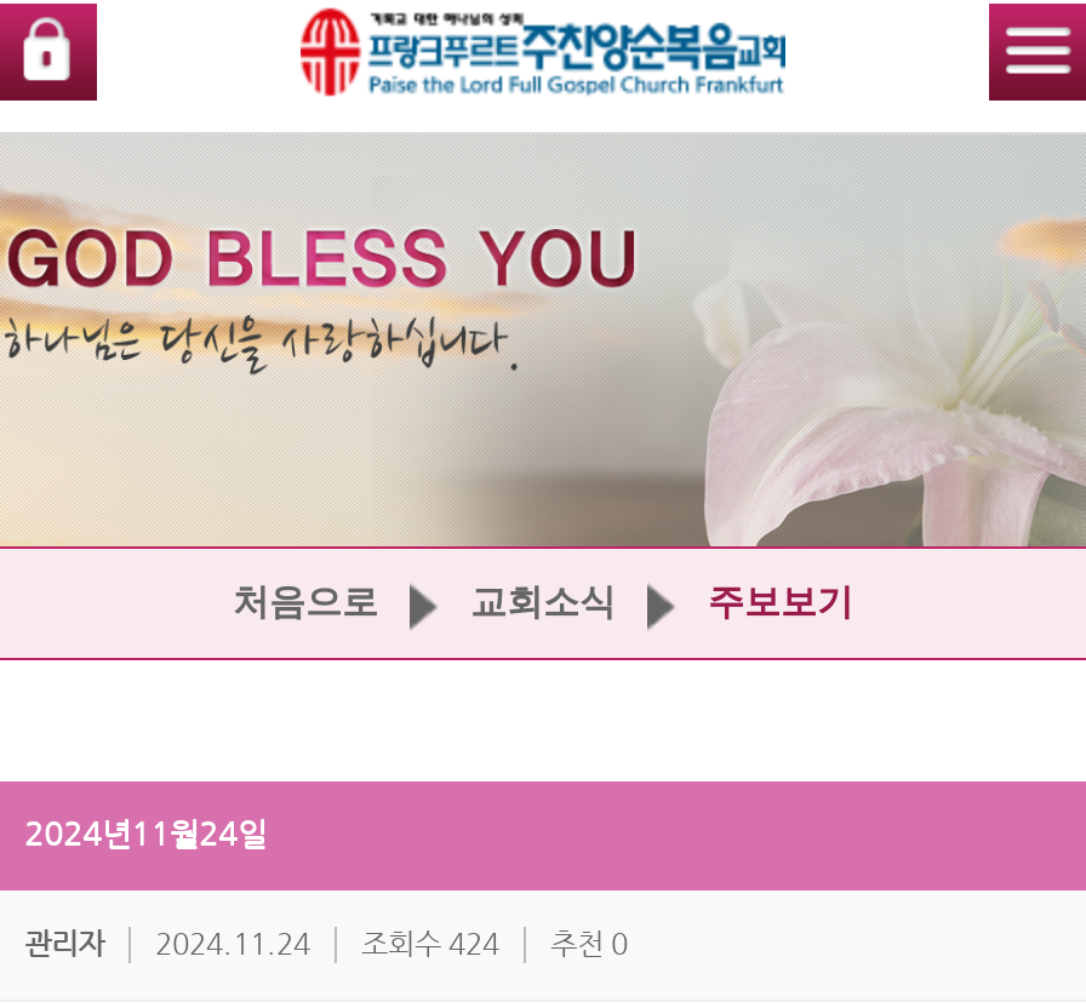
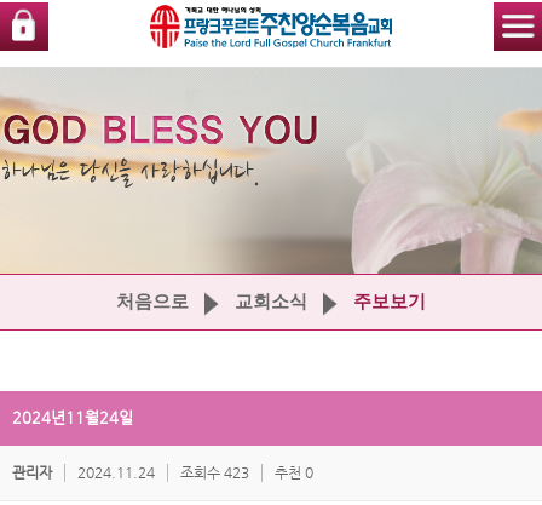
[24,926,628,960] 관리자 2024.11.24 조회수 424 추천 0 -> [12,464,313,481] 관리자 2024.11.24 조회수 423 추천 0

